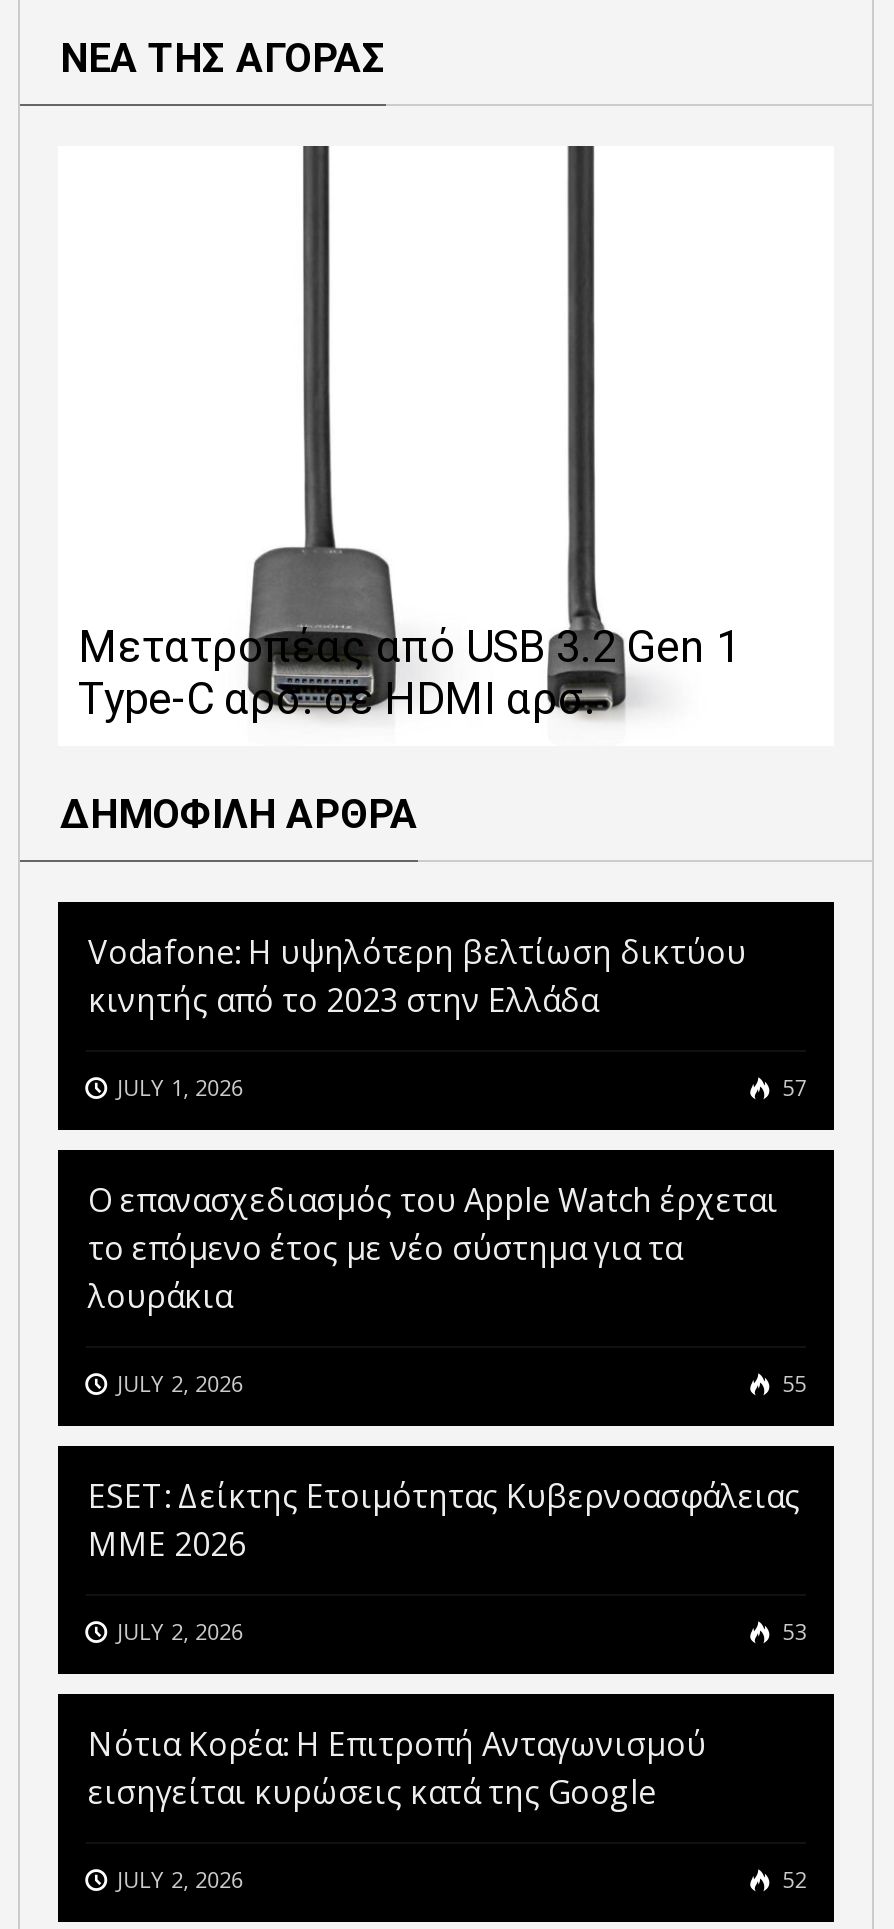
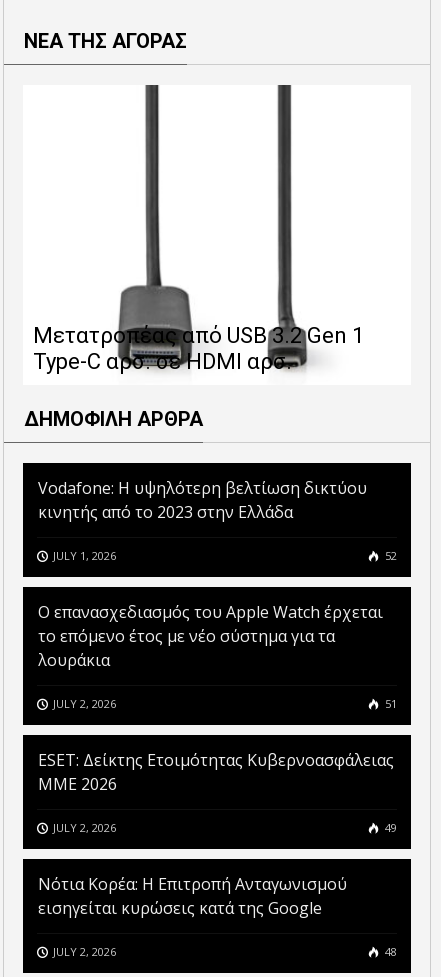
[777,1072,807,1102] 57 -> [382,548,397,563] 52
[777,1368,807,1398] 55 -> [382,696,397,711] 51
[777,1616,807,1646] 53 -> [382,820,397,835] 49
[777,1864,807,1894] 52 -> [382,944,397,959] 48

